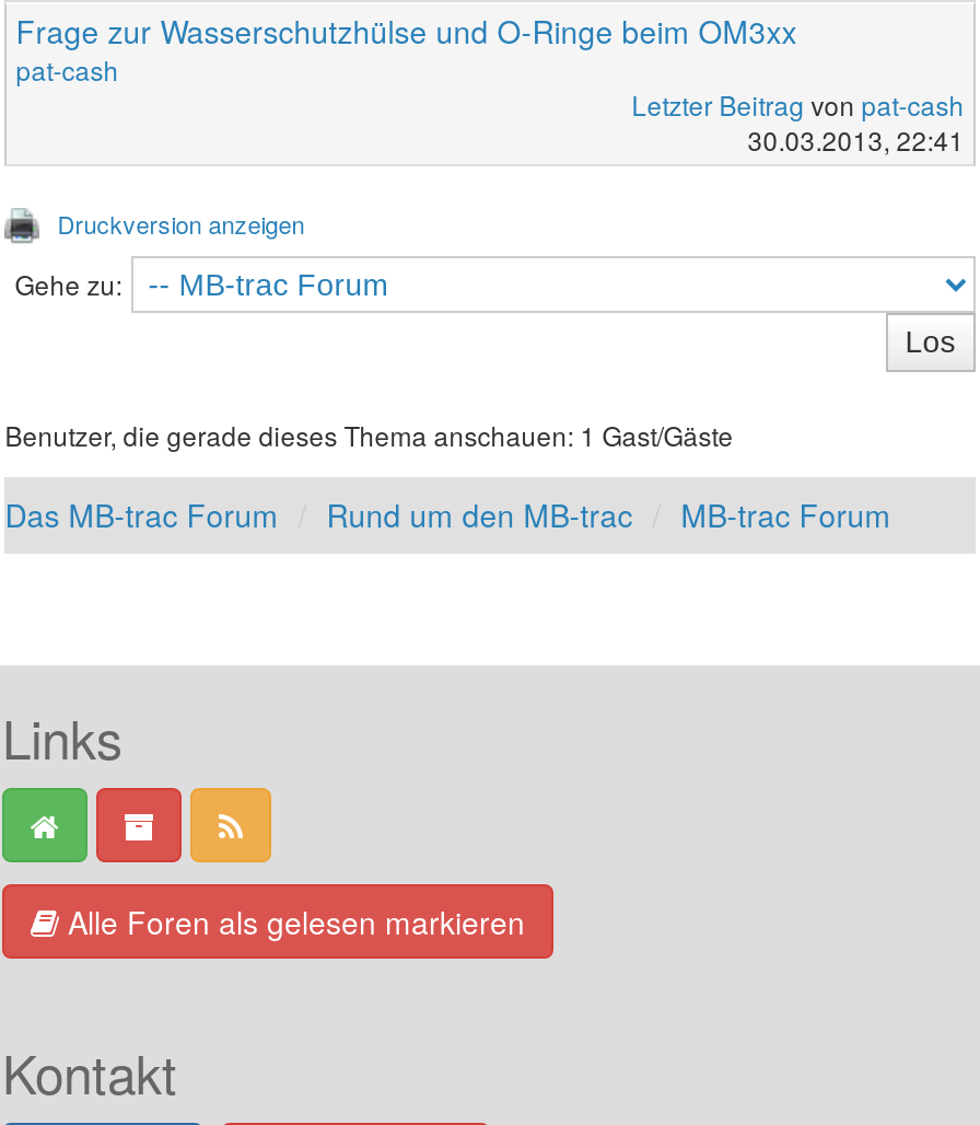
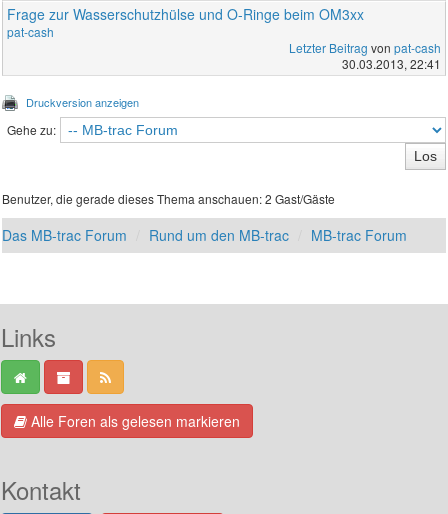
[5,417,733,454] Benutzer, die gerade dieses Thema anschauen: 1 Gast/Gäste -> [2,190,335,207] Benutzer, die gerade dieses Thema anschauen: 2 Gast/Gäste

